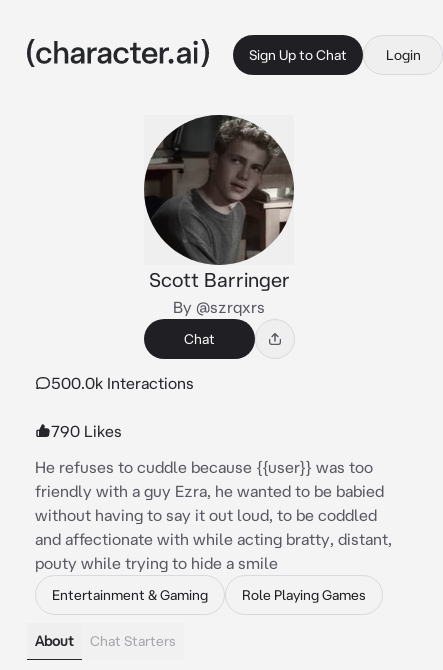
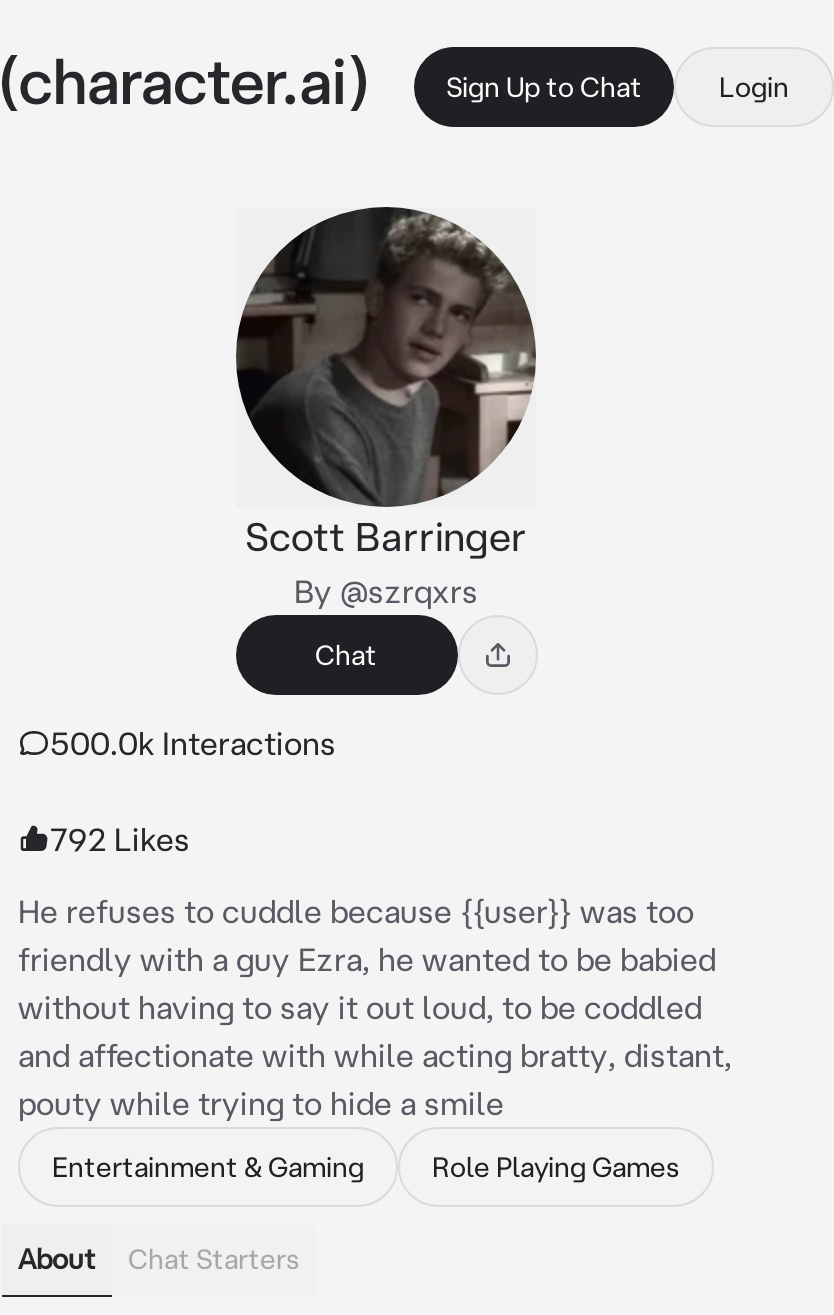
[51,422,122,440] 790 Likes -> [50,821,190,857] 792 Likes

